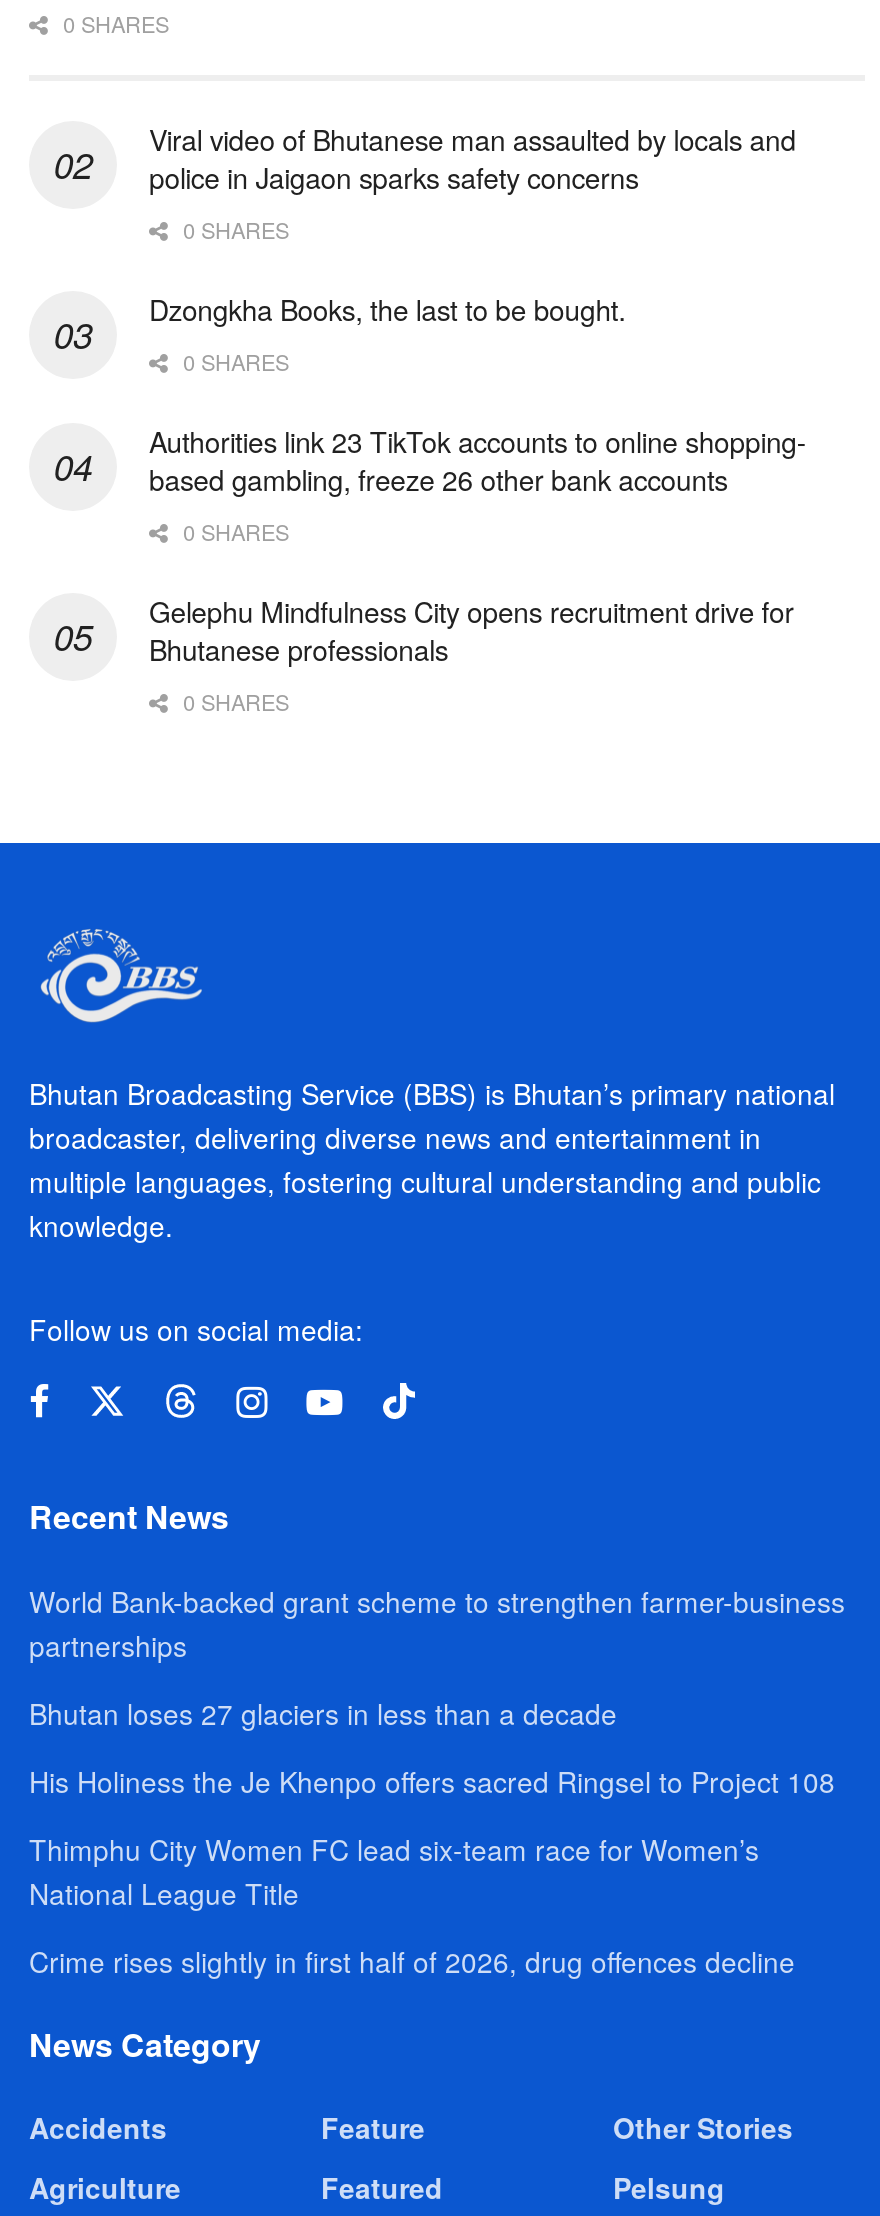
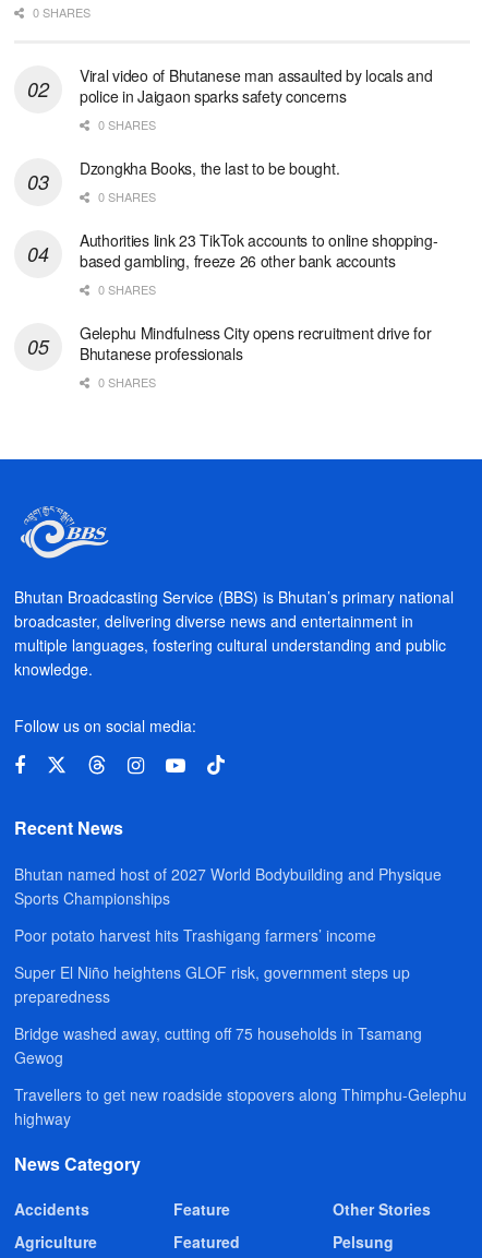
[29,1581,845,1665] World Bank-backed grant scheme to strengthen farmer-business | partnerships -> [14,862,442,908] Bhutan named host of 2027 World Bodybuilding and Physique | Sports Championships
[29,1693,617,1733] Bhutan loses 27 glaciers in less than a decade -> [14,924,376,945] Poor potato harvest hits Trashigang farmers’ income
[29,1761,835,1801] His Holiness the Je Khenpo offers sacred Ringsel to Project 108 -> [14,961,410,1007] Super El Niño heightens GLOF risk, government steps up | preparedness
[29,1829,759,1913] Thimphu City Women FC lead six-team race for Women’s | National League Title -> [14,1022,422,1068] Bridge washed away, cutting off 75 households in Tsamang | Gewog
[29,1941,795,1981] Crime rises slightly in first half of 2026, drug offences decline -> [14,1083,467,1129] Travellers to get new roadside stopovers along Thimphu-Gelephu | highway

